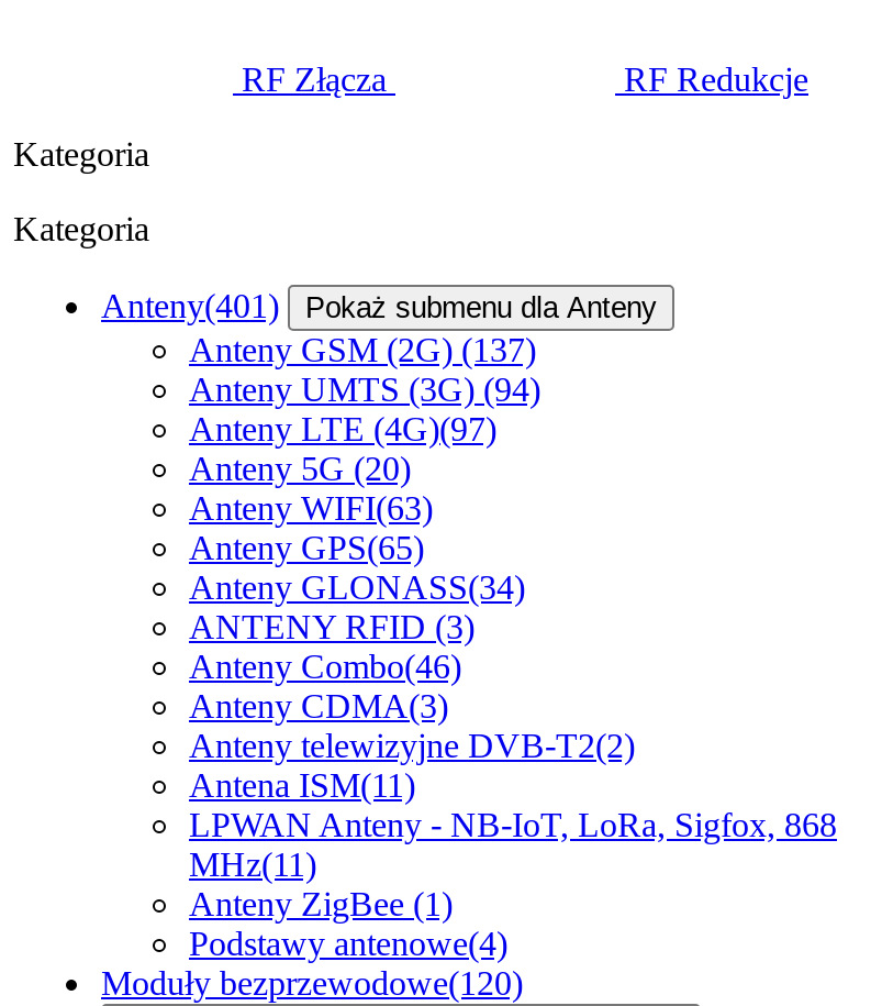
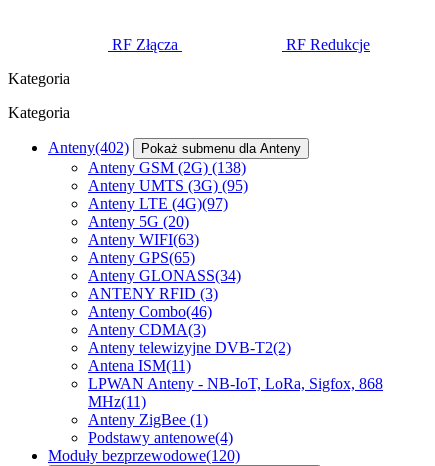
[101,287,657,324] Anteny(401) Pokaż submenu dla Anteny -> [48,139,301,156] Anteny(402) Pokaż submenu dla Anteny
[189,331,536,368] Anteny GSM (2G)(137) -> [88,159,246,176] Anteny GSM (2G)(138)
[189,371,540,408] Anteny UMTS (3G) (94) -> [88,177,248,194] Anteny UMTS (3G) (95)

